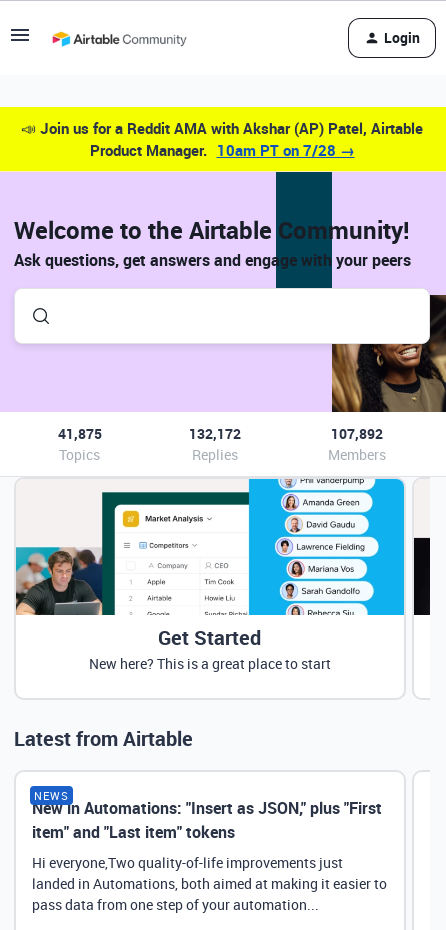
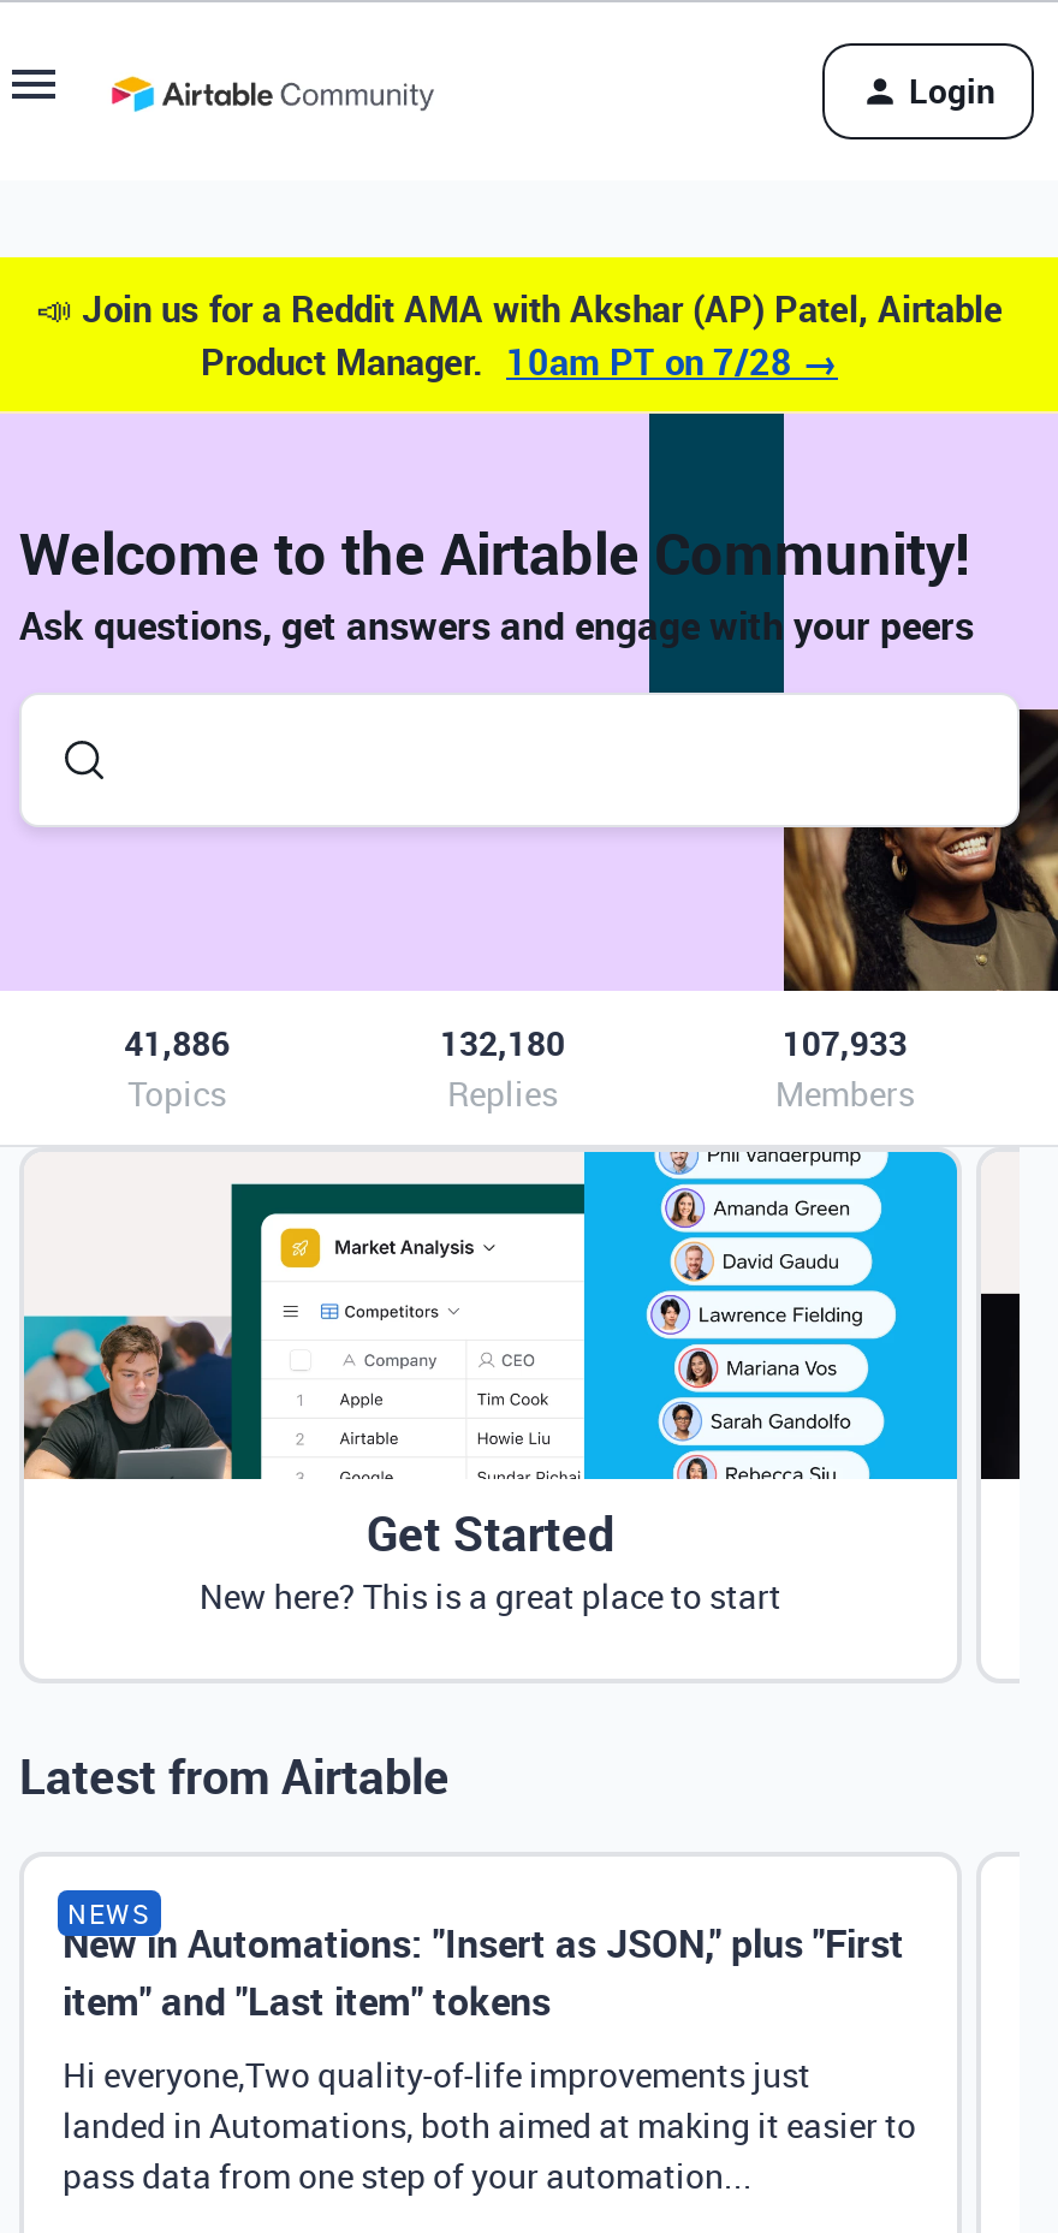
[58,424,102,443] 41,875 -> [124,1020,230,1065] 41,886
[189,424,241,443] 132,172 -> [440,1020,565,1065] 132,180
[331,424,383,443] 107,892 -> [782,1020,907,1065] 107,933

